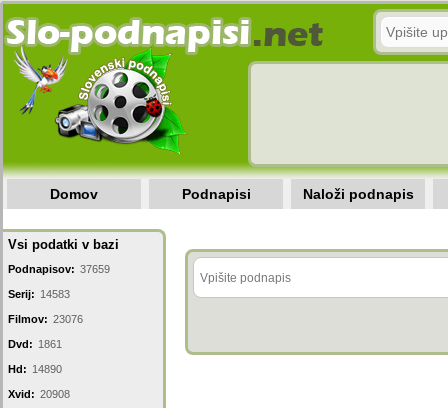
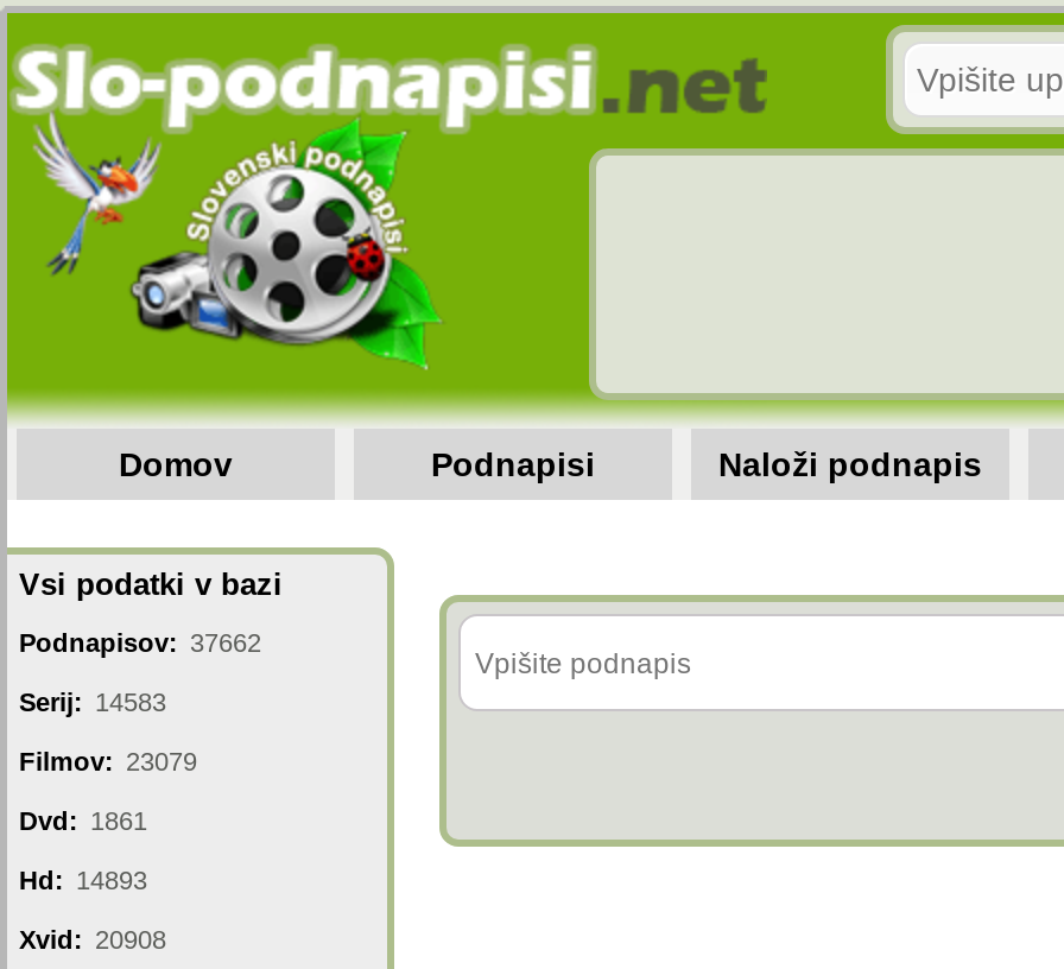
[8,263,110,275] Podnapisov: 37659 -> [19,628,261,657] Podnapisov: 37662
[8,313,83,325] Filmov: 23076 -> [19,747,197,775] Filmov: 23079
[8,363,62,375] Hd: 14890 -> [19,866,147,894] Hd: 14893

